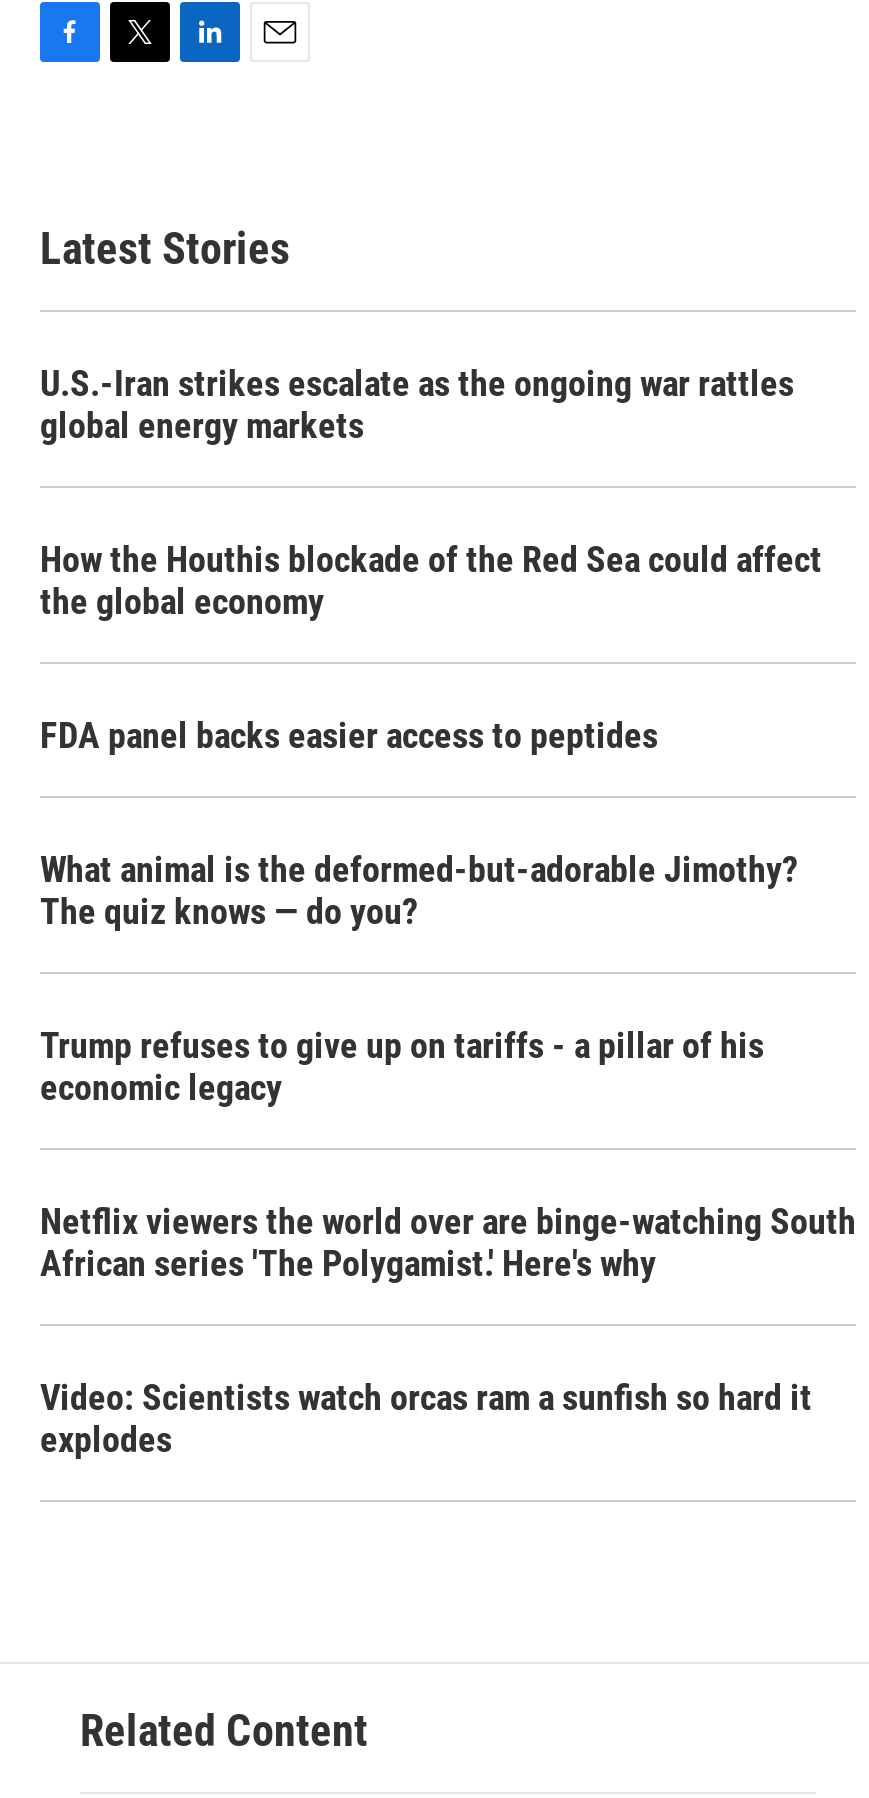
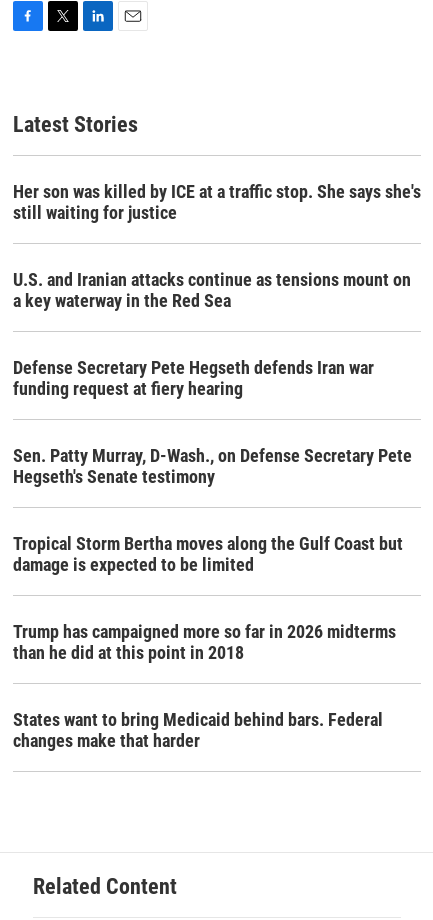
[40,363,794,447] U.S.-Iran strikes escalate as the ongoing war rattles | global energy markets -> [13,181,421,223] Her son was killed by ICE at a traffic stop. She says she's | still waiting for justice
[40,539,822,623] How the Houthis blockade of the Red Sea could affect | the global economy -> [13,269,411,311] U.S. and Iranian attacks continue as tensions mount on | a key waterway in the Red Sea
[40,715,658,757] FDA panel backs easier access to peptides -> [13,357,374,399] Defense Secretary Pete Hegseth defends Iran war | funding request at fiery hearing
[40,849,798,933] What animal is the deformed-but-adorable Jimothy? | The quiz knows — do you? -> [13,445,412,487] Sen. Patty Murray, D-Wash., on Defense Secretary Pete | Hegseth's Senate testimony
[40,1025,764,1109] Trump refuses to give up on tariffs - a pillar of his | economic legacy -> [13,533,403,575] Tropical Storm Bertha moves along the Gulf Coast but | damage is expected to be limited
[40,1201,856,1285] Netflix viewers the world over are binge-watching South | African series 'The Polygamist.' Here's why -> [13,621,396,663] Trump has campaigned more so far in 2026 midterms | than he did at this point in 2018
[40,1377,812,1461] Video: Scientists watch orcas ram a sunfish so hard it | explodes -> [13,709,383,751] States want to bring Medicaid behind bars. Federal | changes make that harder

